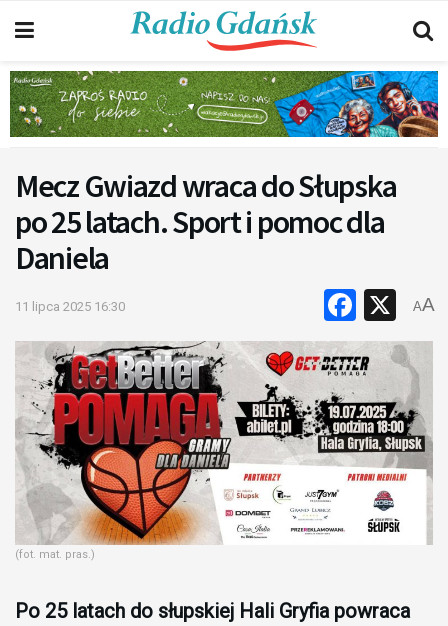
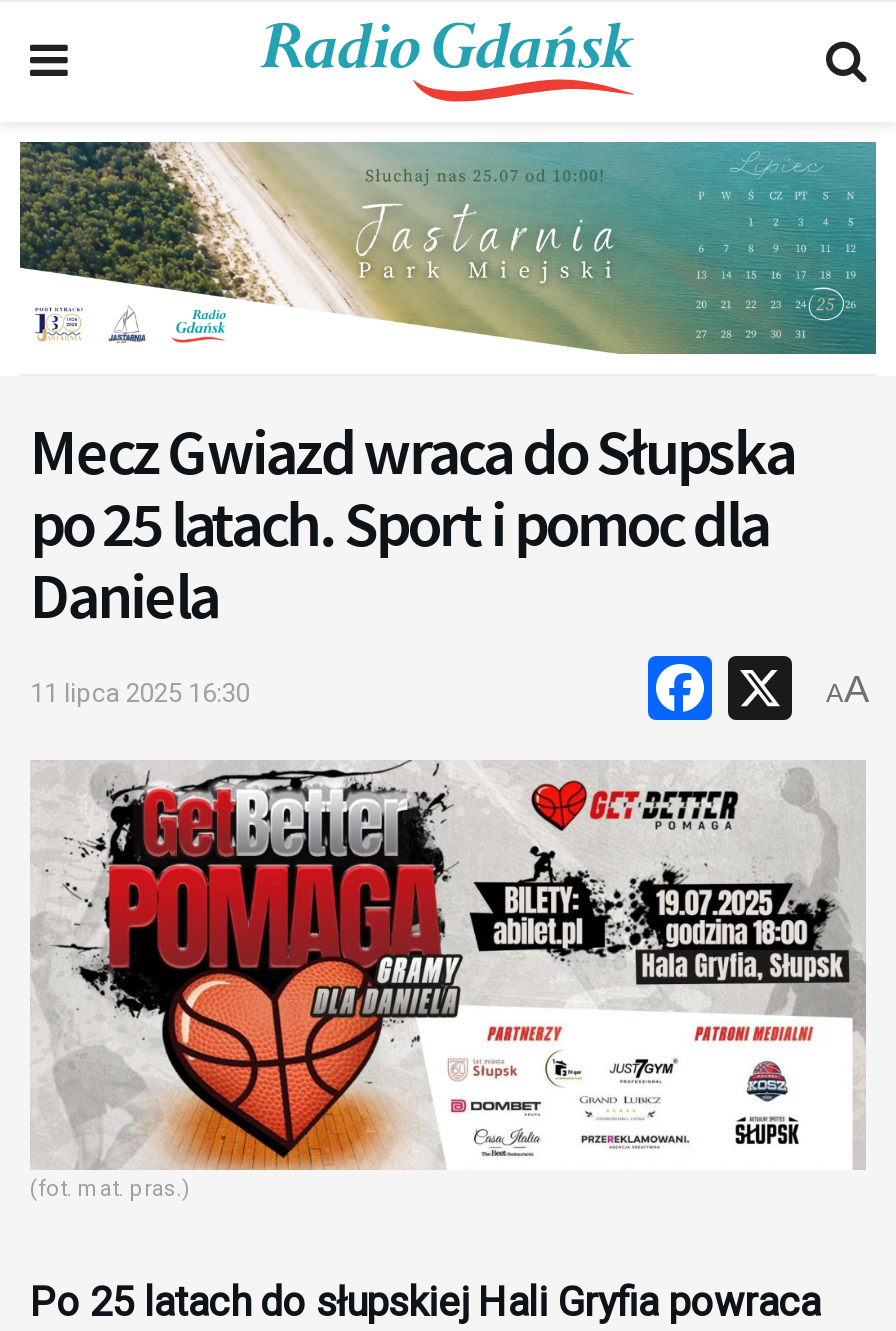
[9,70,439,138] [image] -> [20,140,878,356] [image]

